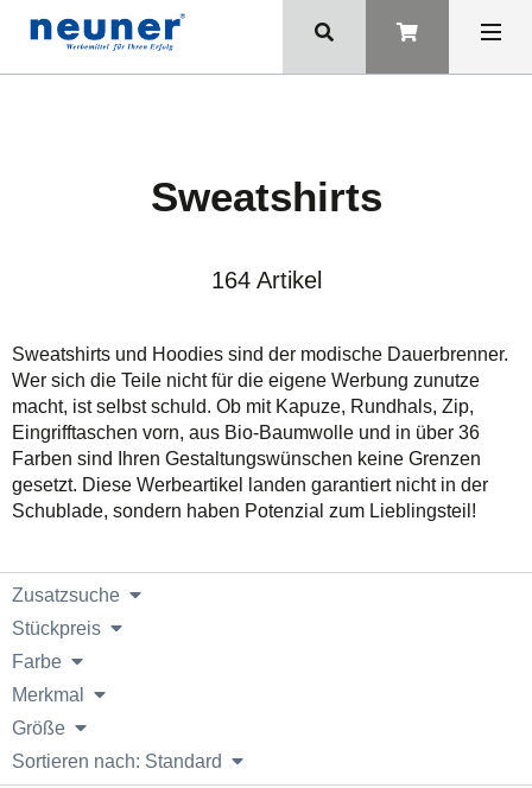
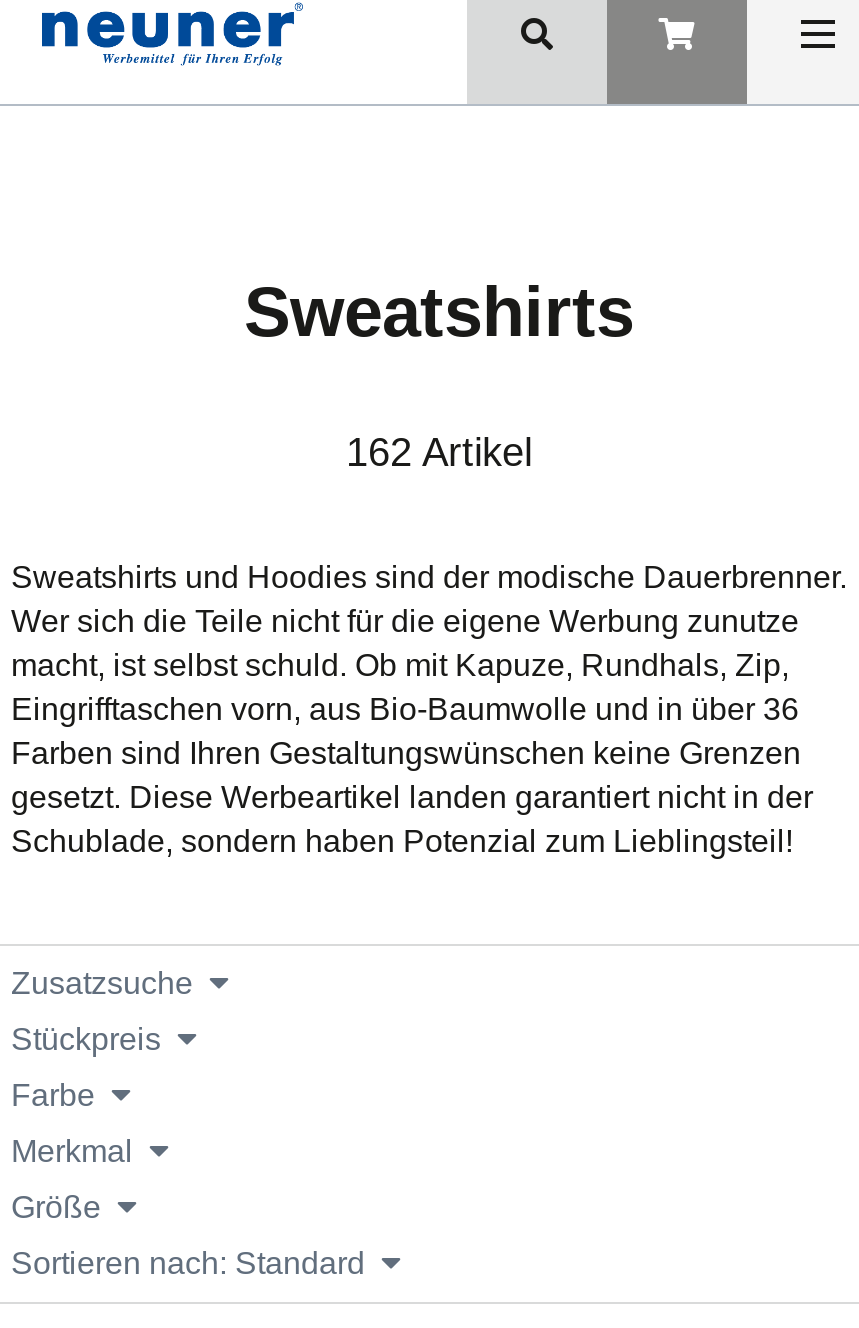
[211,267,321,293] 164 Artikel -> [346,430,532,474] 162 Artikel

